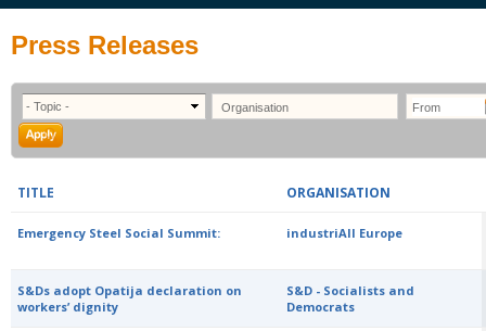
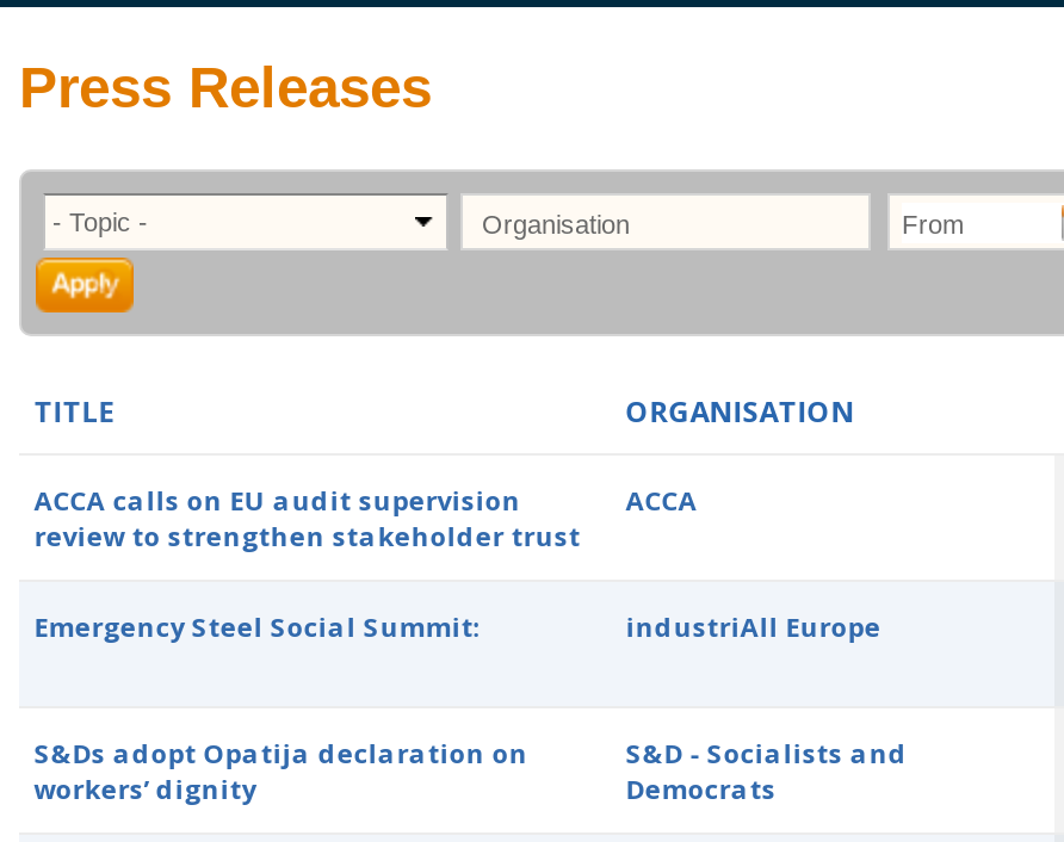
none -> [34,482,580,553] ACCA calls on EU audit supervision | review to strengthen stakeholder trust
none -> [626,482,697,518] ACCA

